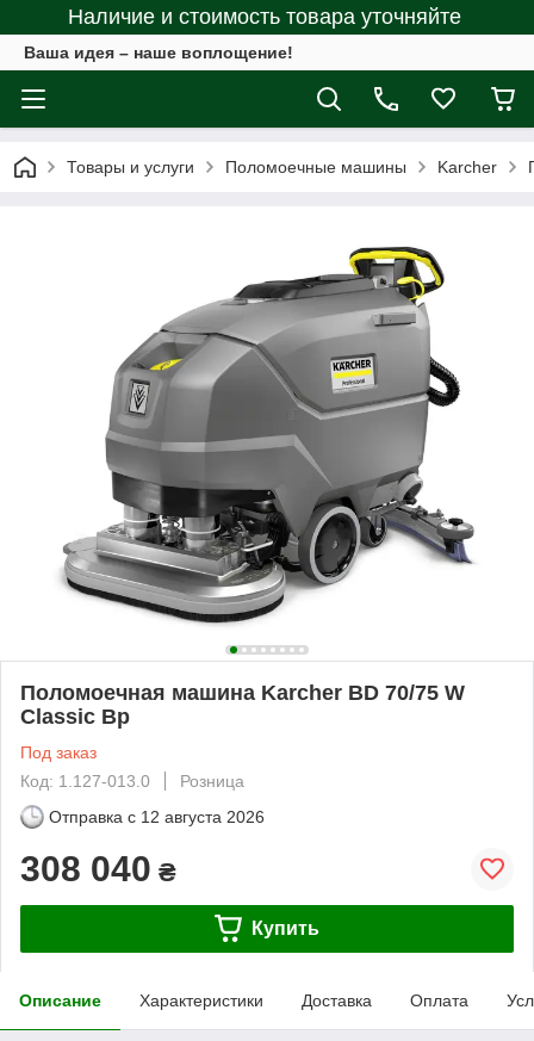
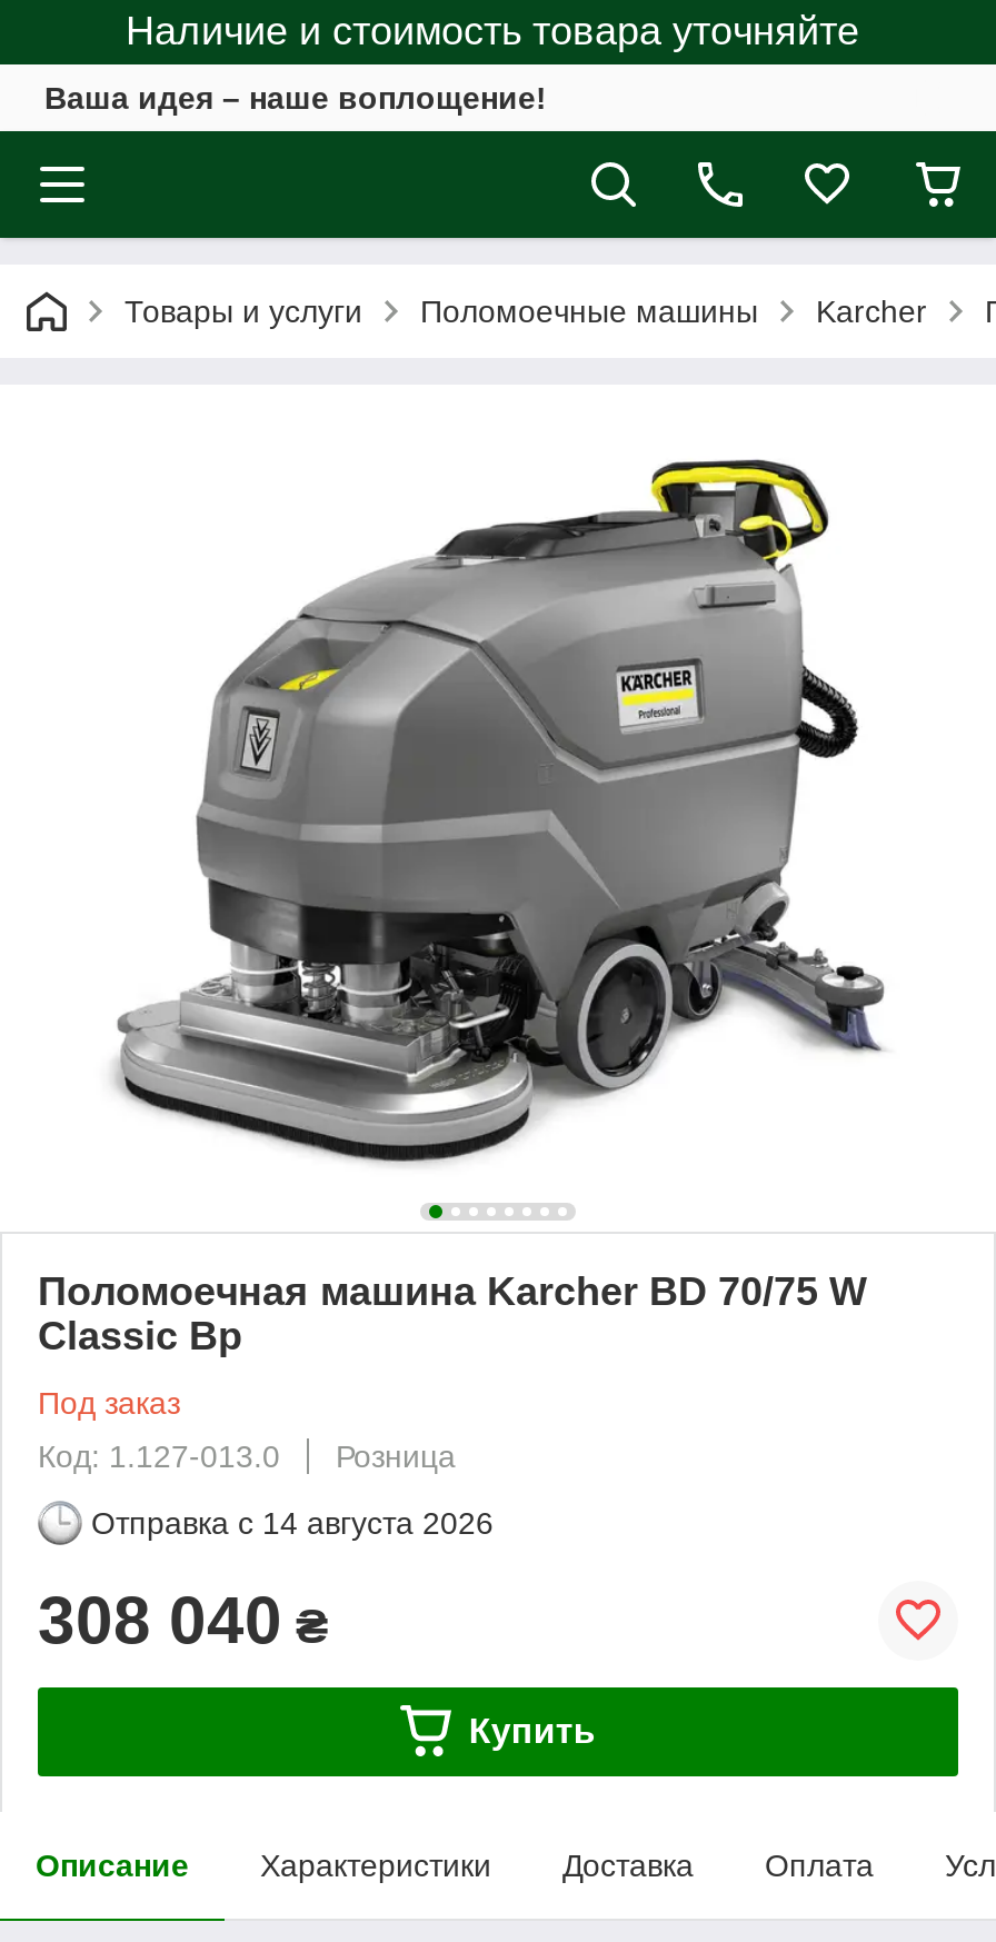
[49,807,265,826] Отправка с 12 августа 2026 -> [91,1505,494,1540] Отправка с 14 августа 2026

